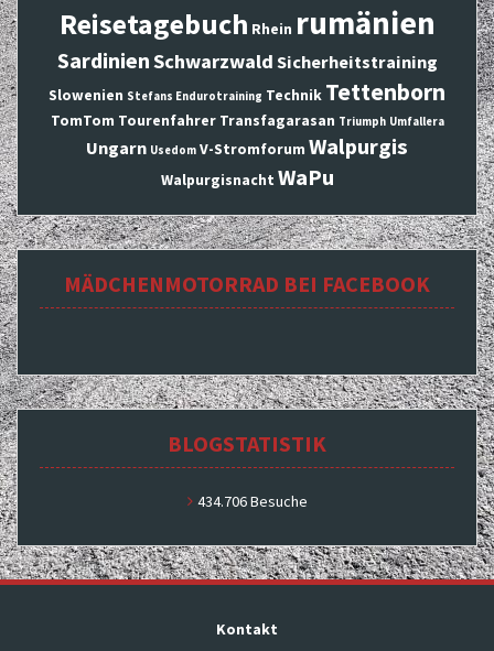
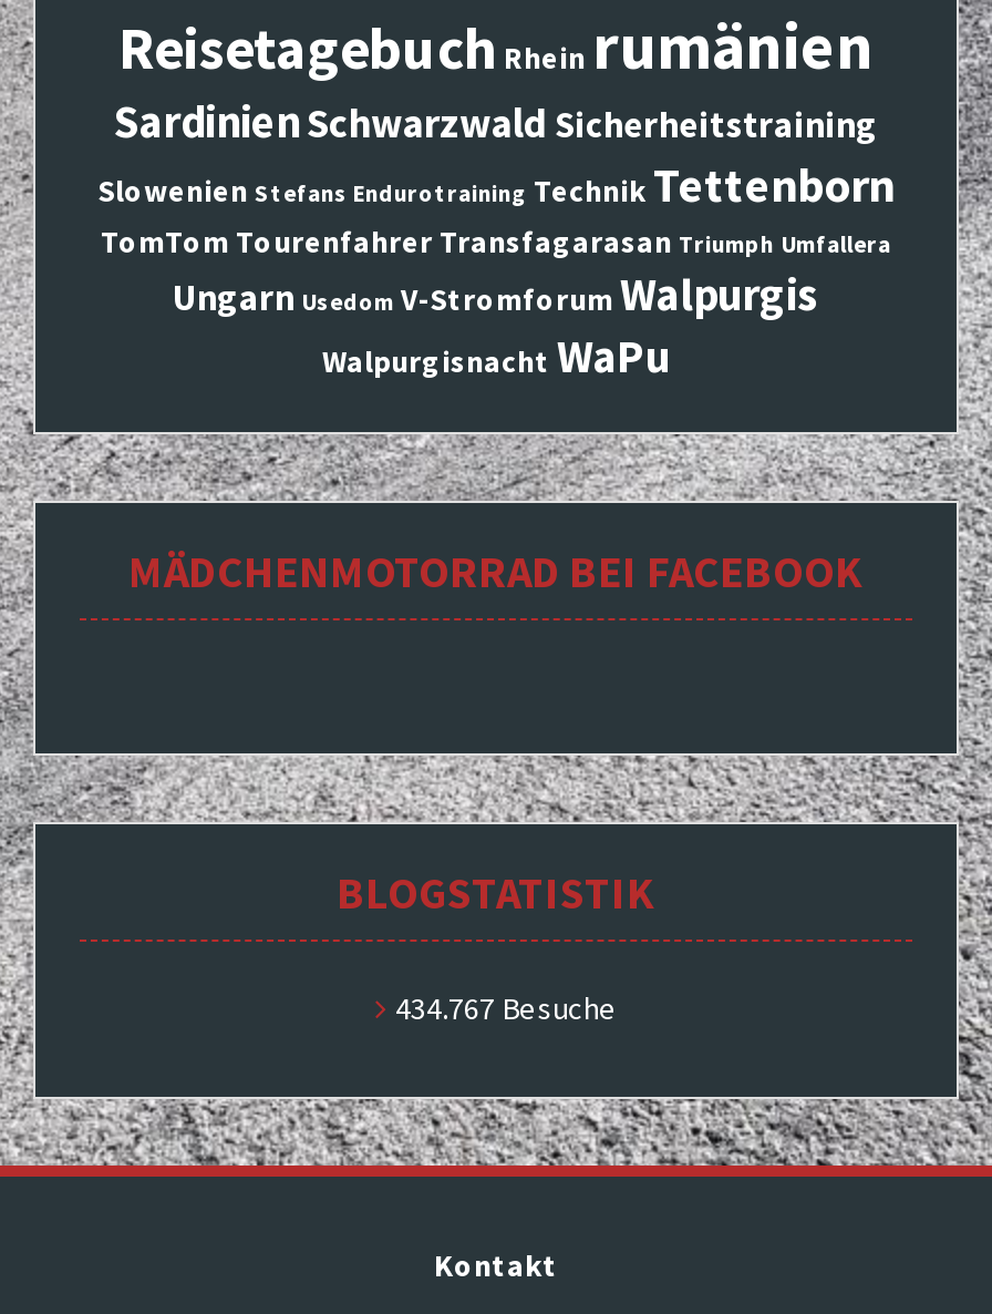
[197,492,307,512] 434.706 Besuche -> [395,989,617,1029] 434.767 Besuche

